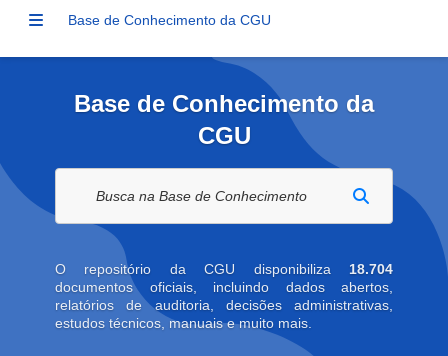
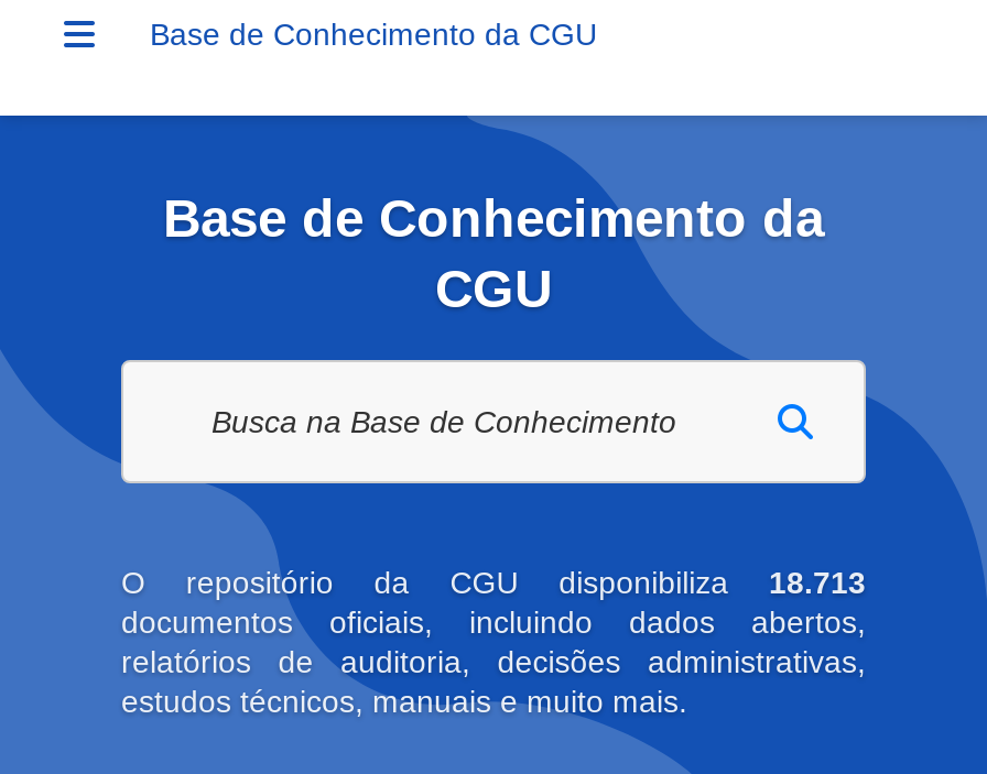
[55,261,393,277] O repositório da CGU disponibiliza 18.704 -> [121,565,866,600] O repositório da CGU disponibiliza 18.713

